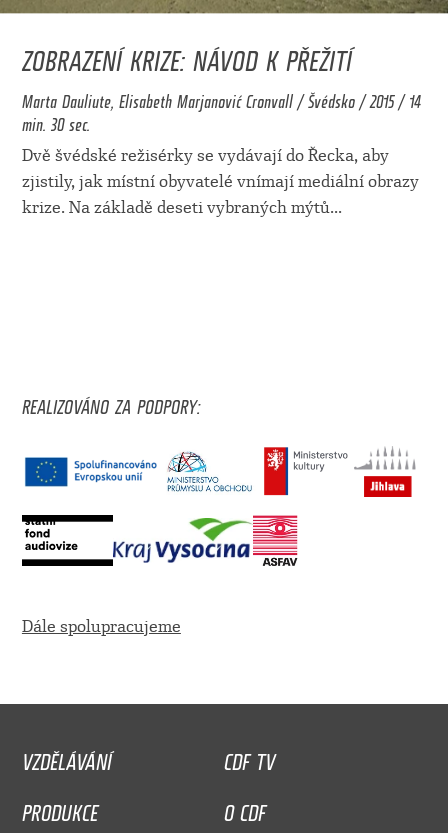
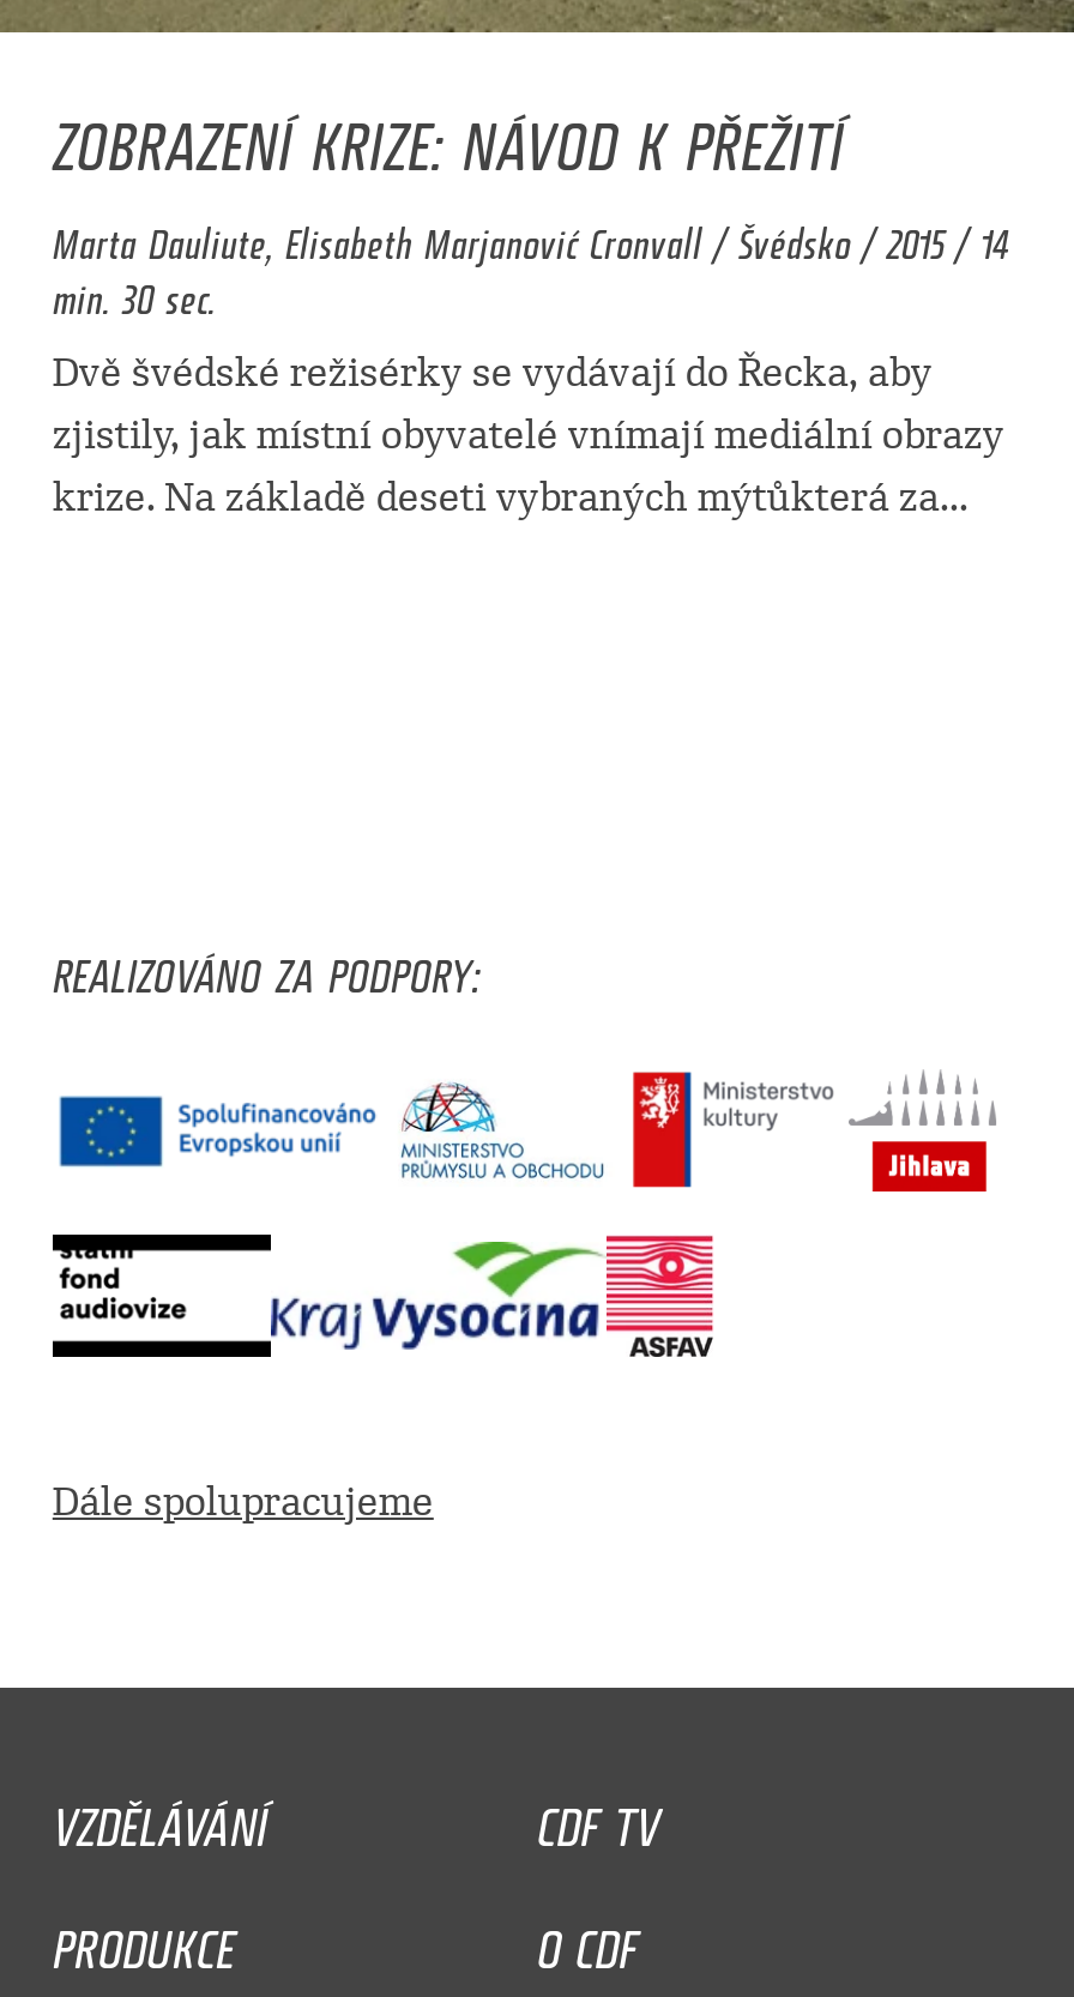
[22,198,342,217] krize. Na základě deseti vybraných mýtů... -> [53,475,968,521] krize. Na základě deseti vybraných mýtůkterá za...

